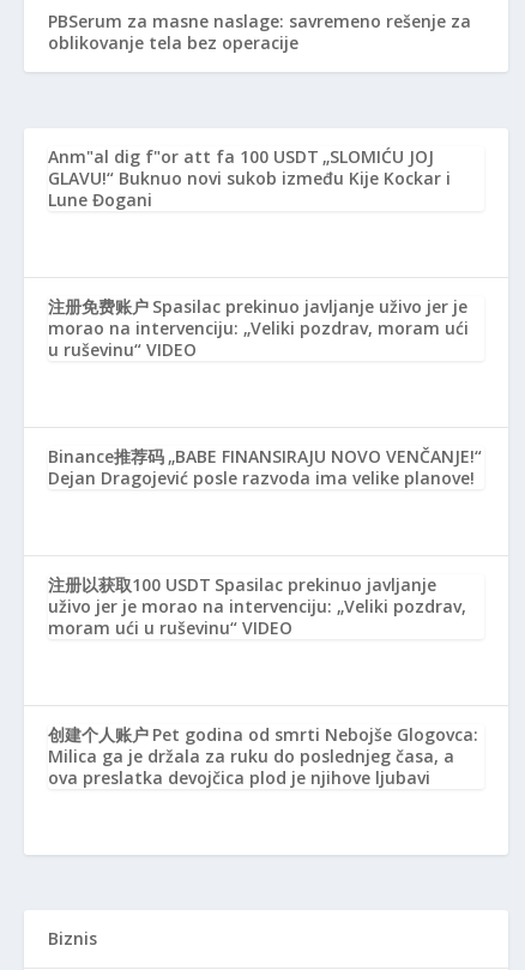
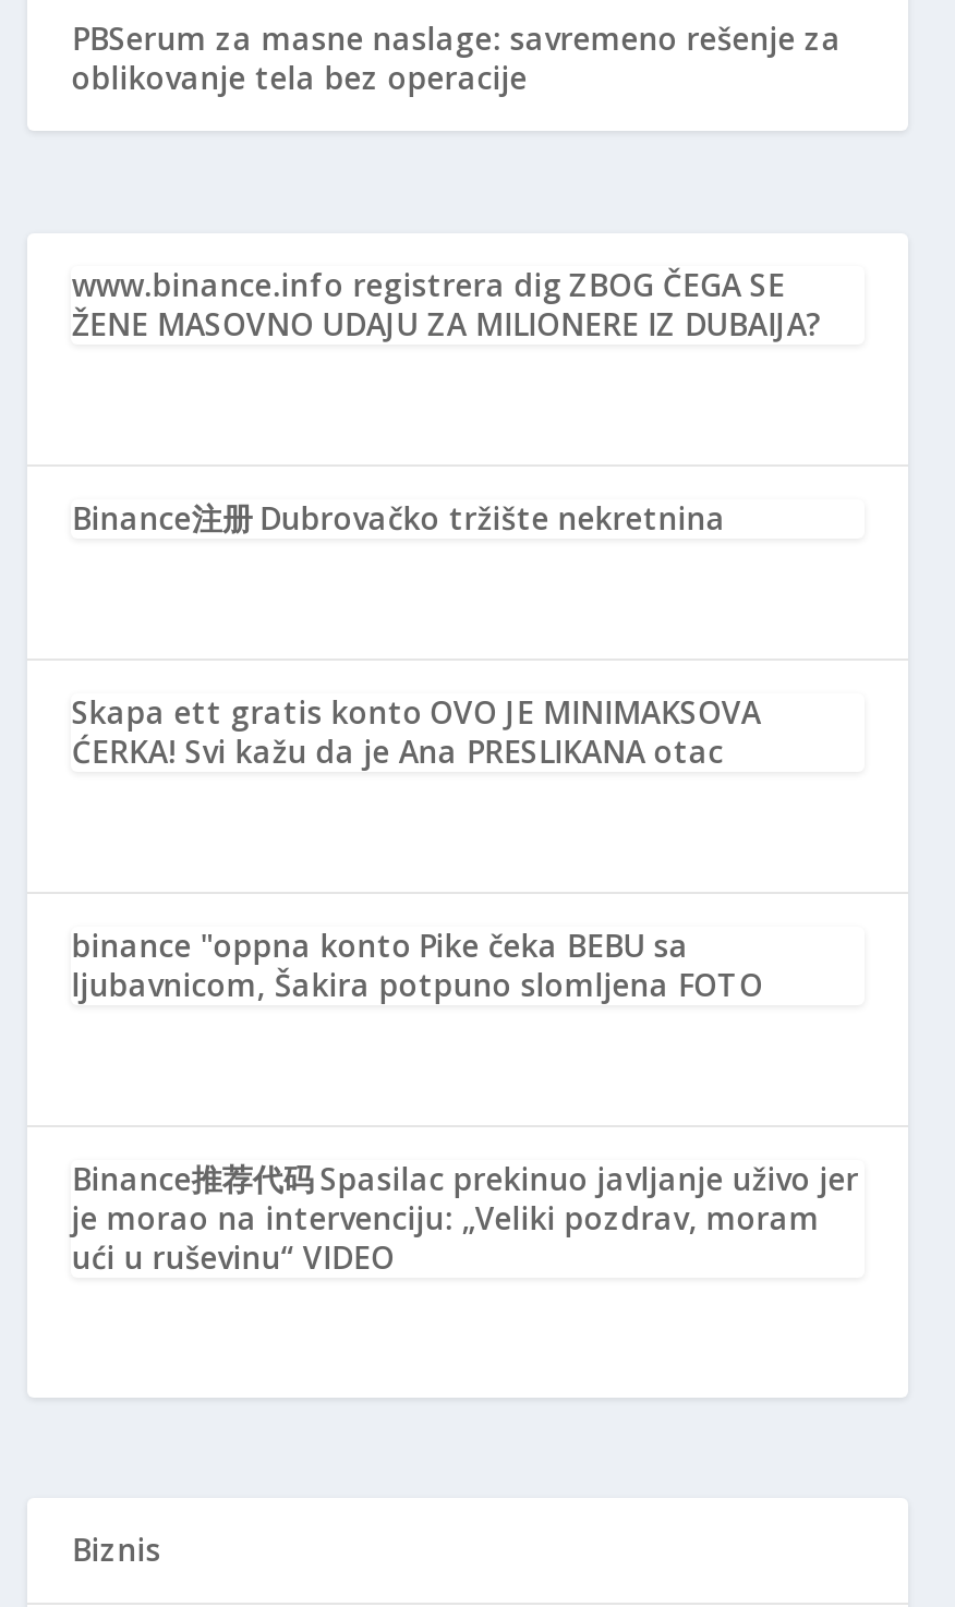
[48,145,451,211] Anm"al dig f"or att fa 100 USDT „SLOMIĆU JOJ | GLAVU!“ Buknuo novi sukob između Kije Kockar i | Lune Đogani -> [72,263,822,344] www.binance.info registrera dig ZBOG ČEGA SE | ŽENE MASOVNO UDAJU ZA MILIONERE IZ DUBAIJA?
[48,295,469,361] 注册免费账户 Spasilac prekinuo javljanje uživo jer je | morao na intervenciju: „Veliki pozdrav, moram ući | u ruševinu“ VIDEO -> [72,496,726,538] Binance注册 Dubrovačko tržište nekretnina
[48,444,482,489] Binance推荐码 „BABE FINANSIRAJU NOVO VENČANJE!“ | Dejan Dragojević posle razvoda ima velike planove! -> [72,691,761,771] Skapa ett gratis konto OVO JE MINIMAKSOVA | ĆERKA! Svi kažu da je Ana PRESLIKANA otac
[48,573,467,639] 注册以获取100 USDT Spasilac prekinuo javljanje | uživo jer je morao na intervenciju: „Veliki pozdrav, | moram ući u ruševinu“ VIDEO -> [72,924,763,1005] binance "oppna konto Pike čeka BEBU sa | ljubavnicom, Šakira potpuno slomljena FOTO
[48,723,479,789] 创建个人账户 Pet godina od smrti Nebojše Glogovca: | Milica ga je držala za ruku do poslednjeg časa, a | ova preslatka devojčica plod je njihove ljubavi -> [72,1157,859,1277] Binance推荐代码 Spasilac prekinuo javljanje uživo jer | je morao na intervenciju: „Veliki pozdrav, moram | ući u ruševinu“ VIDEO

